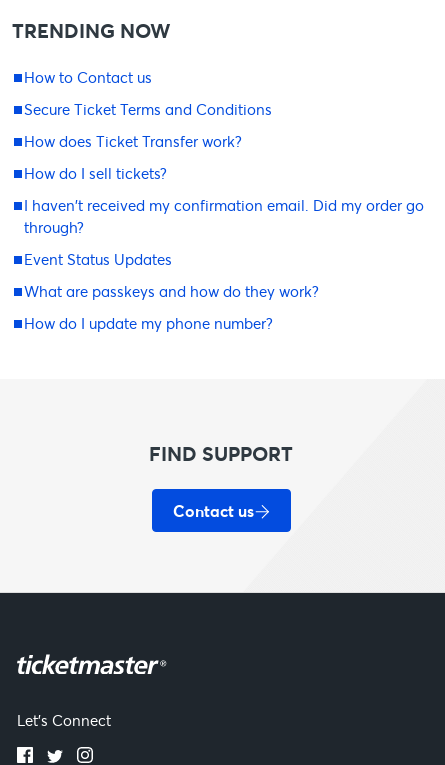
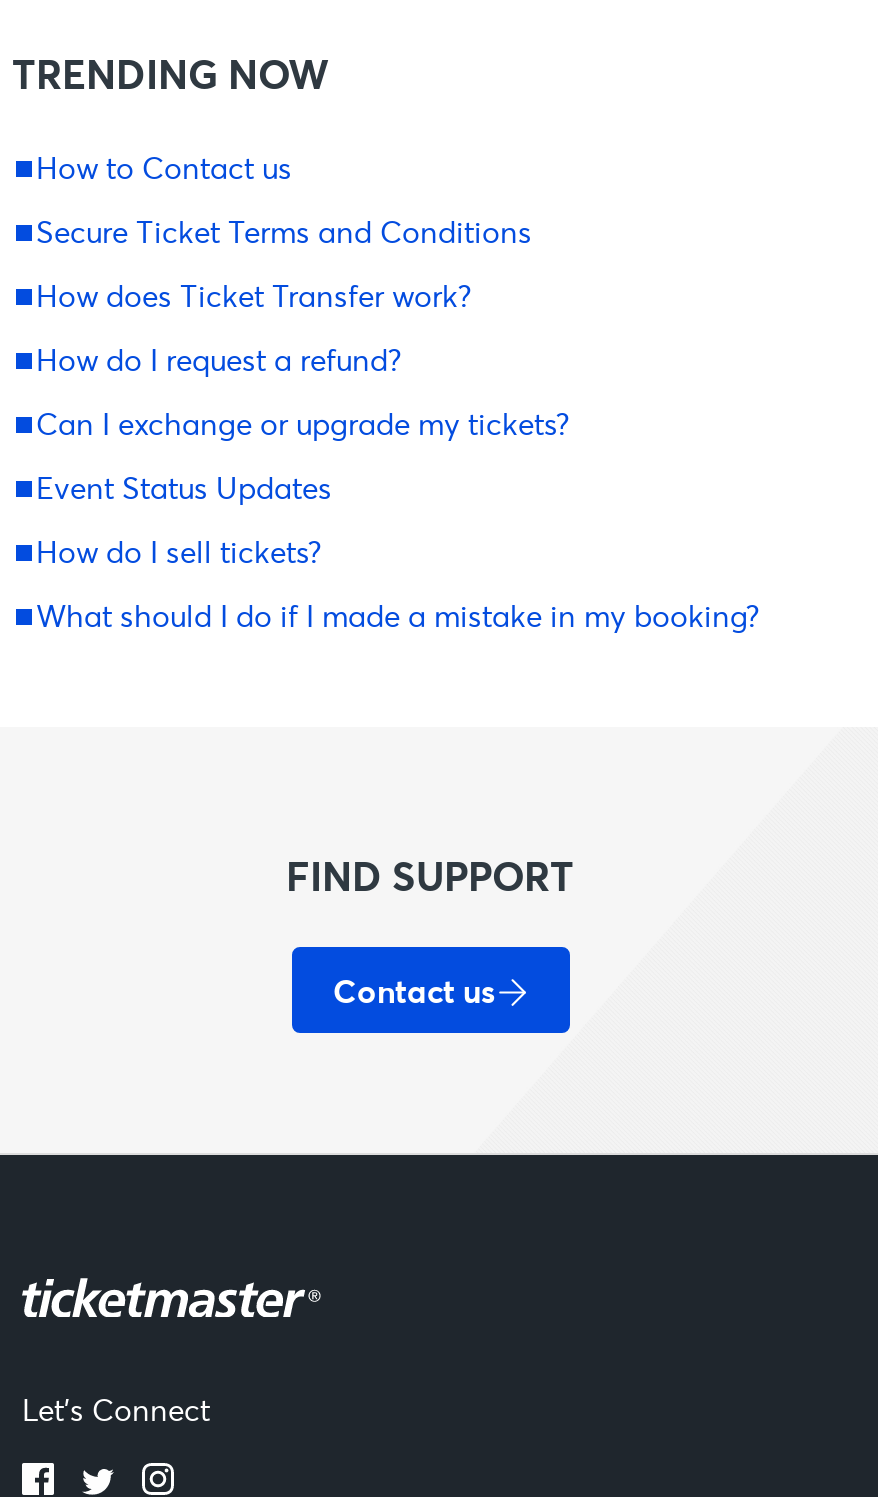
none -> [36,338,570,442] How do I request a refund? | Can I exchange or upgrade my tickets?
moved [24,162,167,182] -> [36,530,322,570]: How do I sell tickets?
[24,194,424,332] I haven't received my confirmation email. Did my order go | through? | What are passkeys and how do they work? | How do I update my phone number? -> [36,594,760,634] What should I do if I made a mistake in my booking?
moved [24,248,172,268] -> [36,466,332,506]: Event Status Updates

